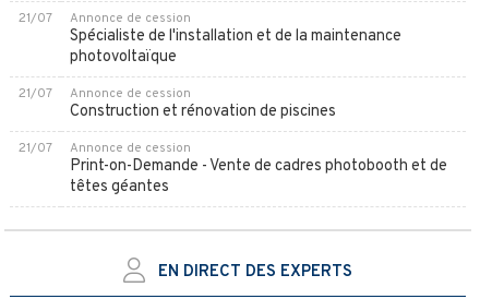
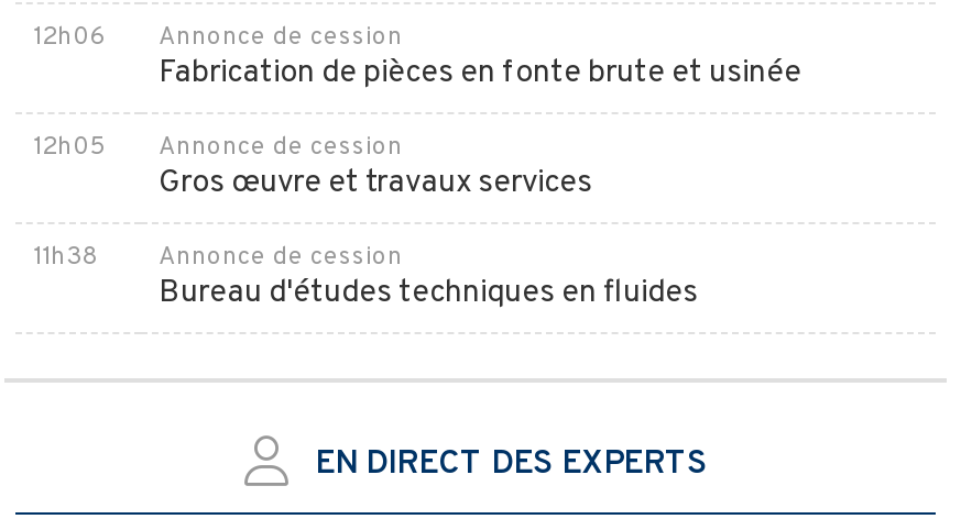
[19,11,191,26] 21/07 Annonce de cession -> [33,22,403,53] 12h06 Annonce de cession
[70,26,401,68] Spécialiste de l'installation et de la maintenance | photovoltaïque -> [159,53,801,95] Fabrication de pièces en fonte brute et usinée
[19,86,191,101] 21/07 Annonce de cession -> [33,132,403,163] 12h05 Annonce de cession
[70,101,336,122] Construction et rénovation de piscines -> [159,163,592,205] Gros œuvre et travaux services
[19,141,191,156] 21/07 Annonce de cession -> [33,242,403,273] 11h38 Annonce de cession
[70,156,447,198] Print-on-Demande - Vente de cadres photobooth et de | têtes géantes -> [159,273,698,314] Bureau d'études techniques en fluides

